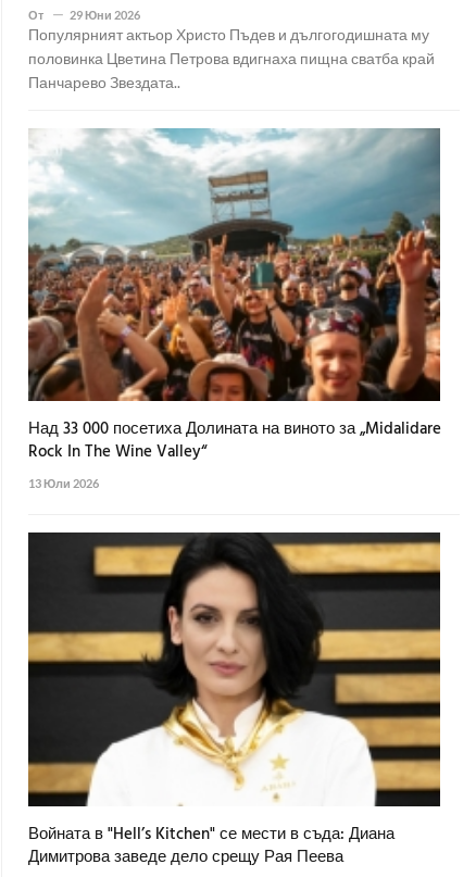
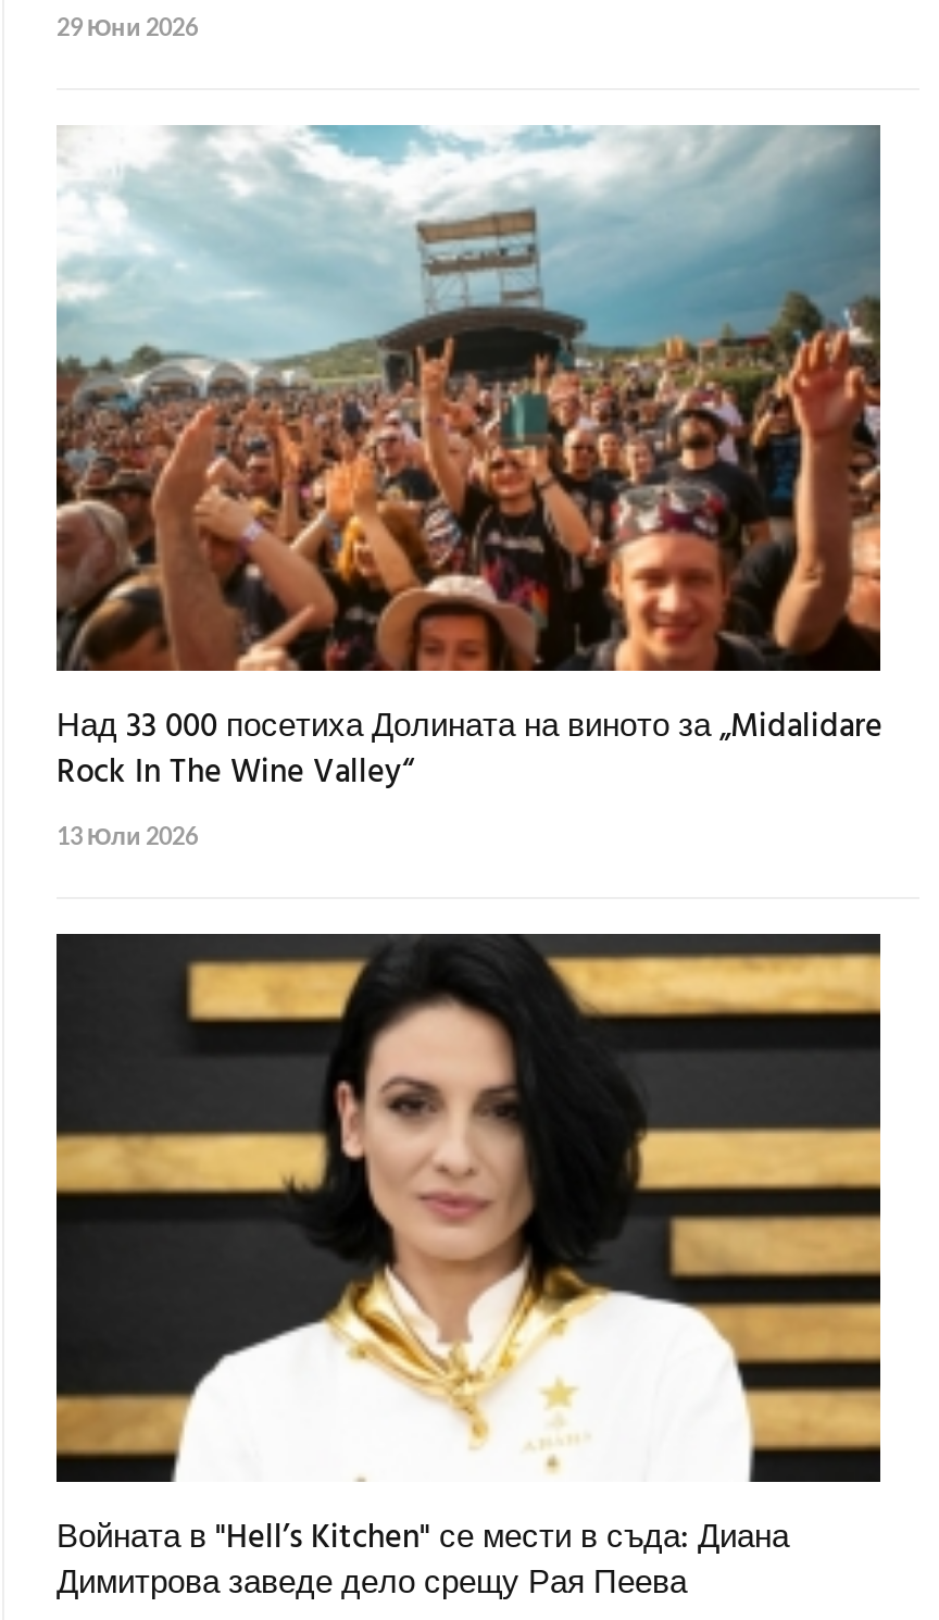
[28,7,43,22] От -> none
[28,25,435,91] Популярният актьор Христо Пъдев и дългогодишната му | половинка Цветина Петрова вдигнаха пищна сватба край | Панчарево Звездата.. -> none

